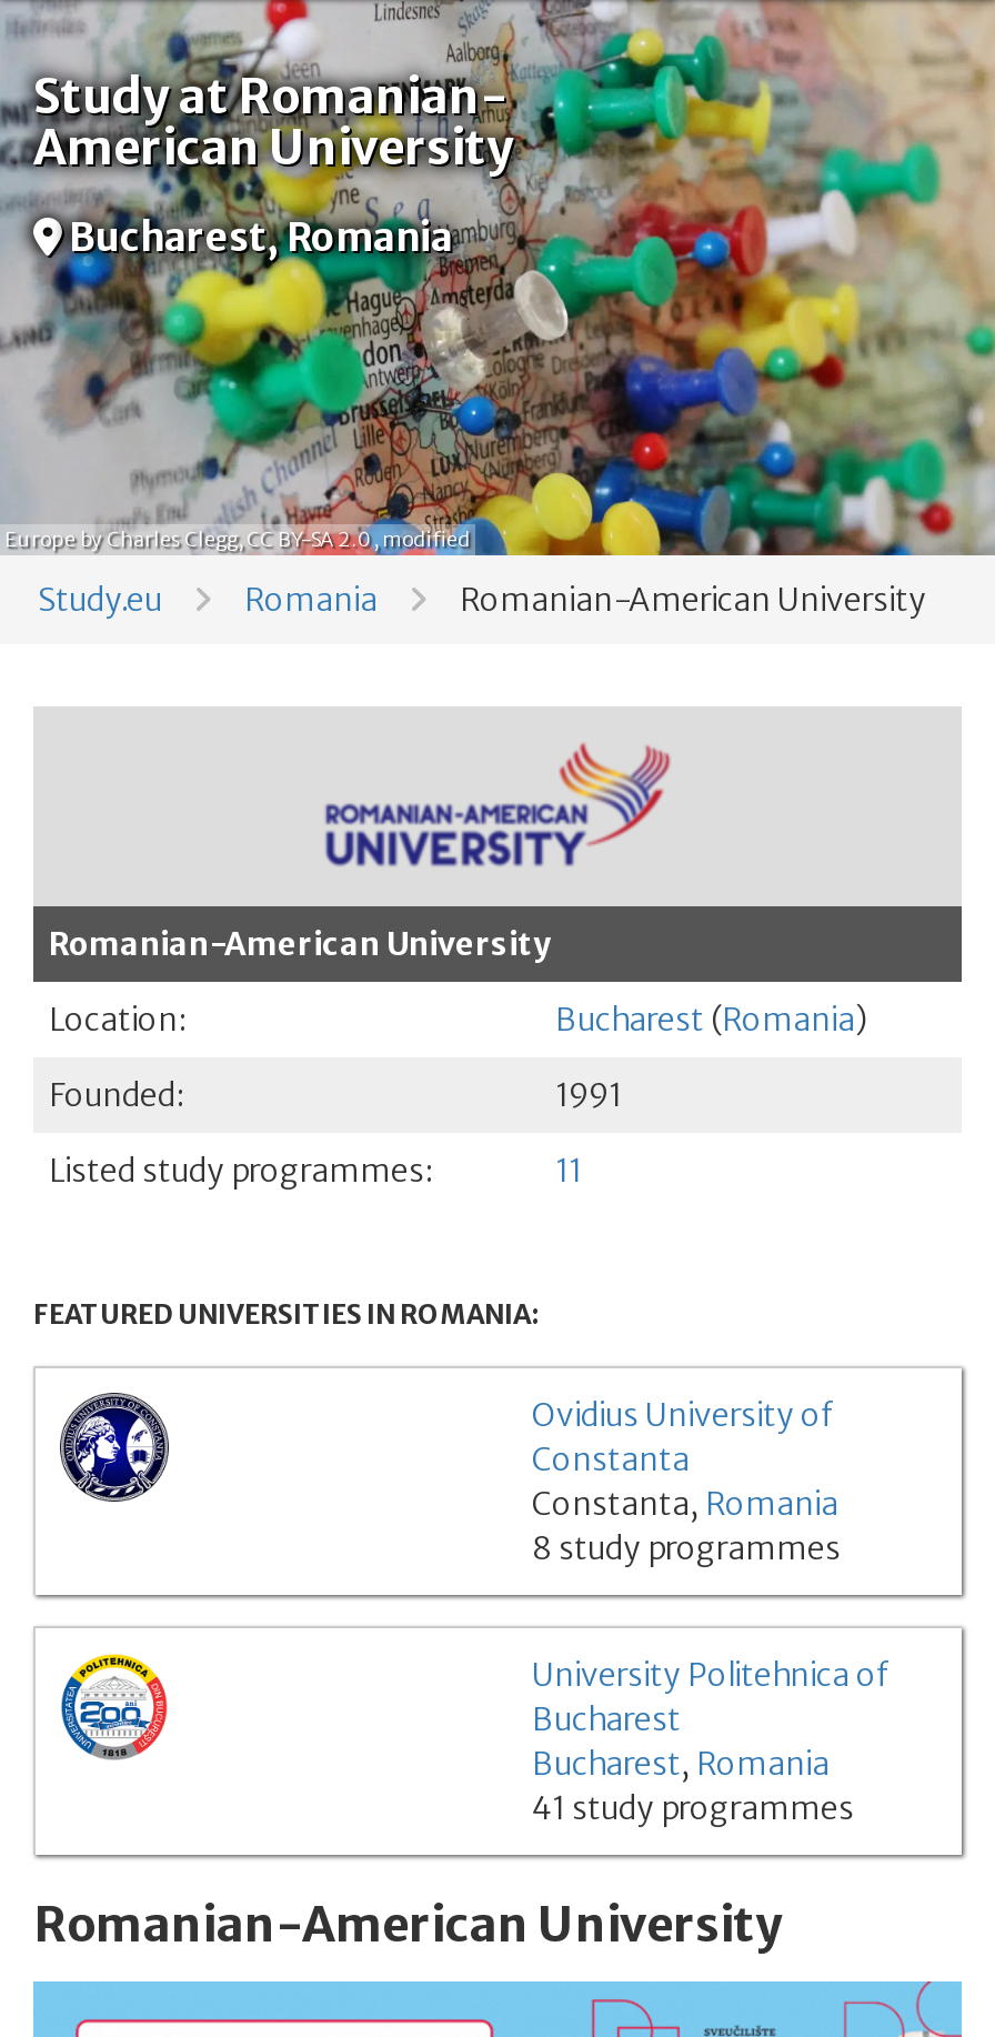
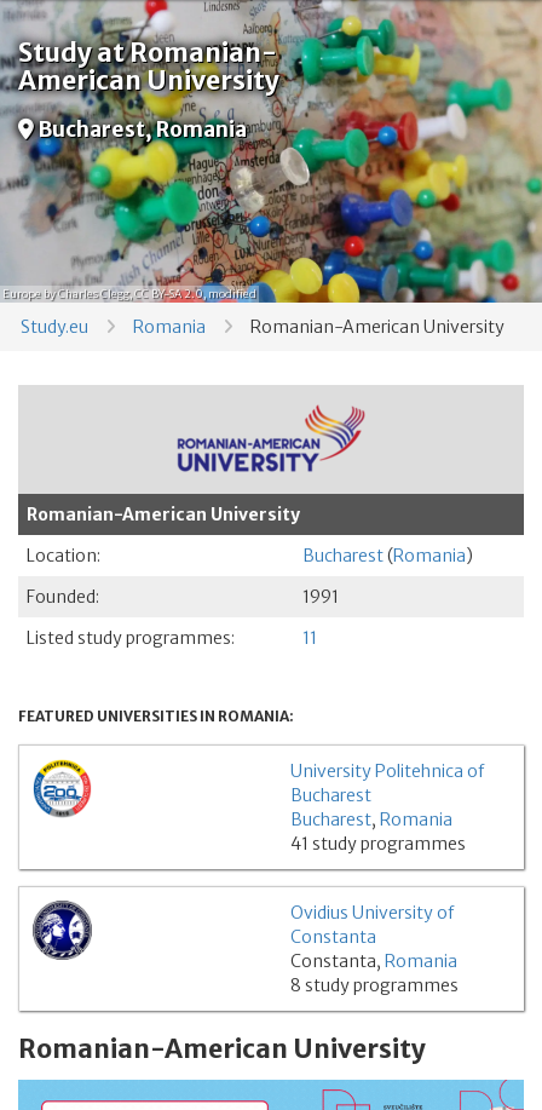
moved [532,1395,841,1568] -> [290,902,458,996]: Ovidius University of | Constanta | Constanta, Romania | 8 study programmes
moved [532,1655,887,1828] -> [290,760,483,854]: University Politehnica of | Bucharest | Bucharest, Romania | 41 study programmes

